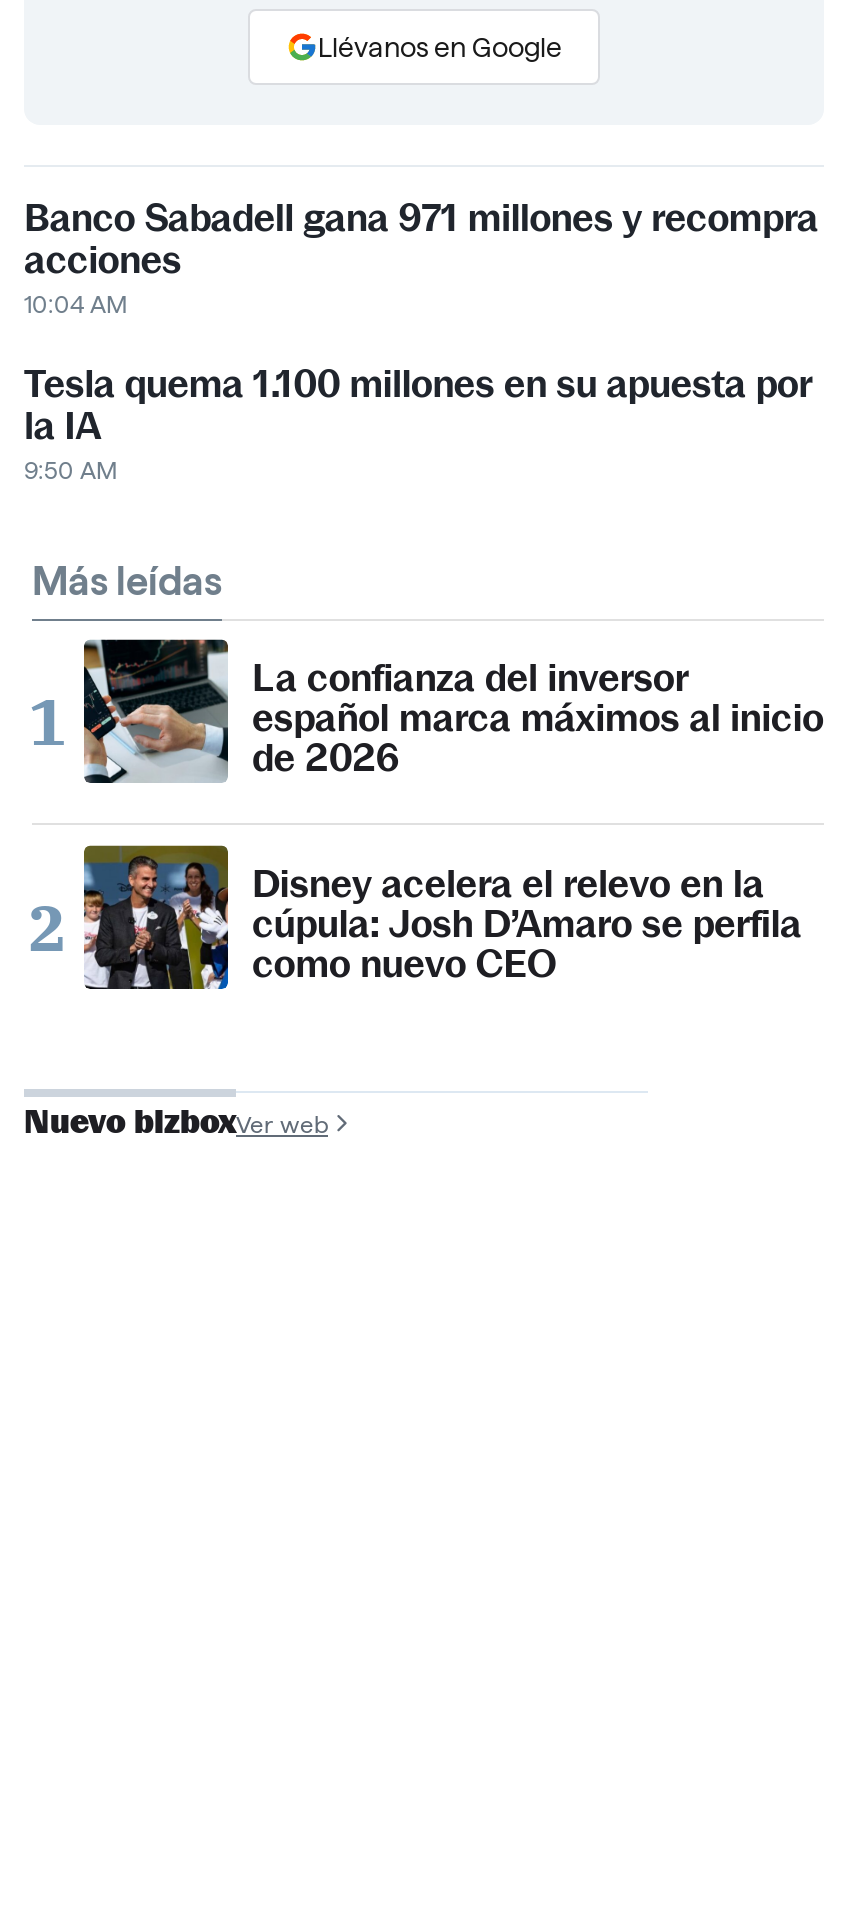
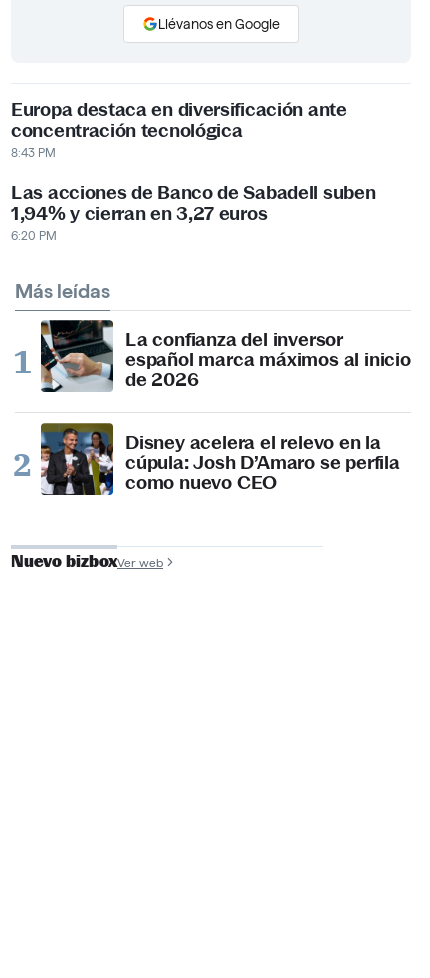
[24,195,818,317] Banco Sabadell gana 971 millones y recompra | acciones | 10:04 AM -> [11,98,347,159] Europa destaca en diversificación ante | concentración tecnológica | 8:43 PM
[24,361,812,483] Tesla quema 1.100 millones en su apuesta por | la IA | 9:50 AM -> [11,181,375,242] Las acciones de Banco de Sabadell suben | 1,94% y cierran en 3,27 euros | 6:20 PM

